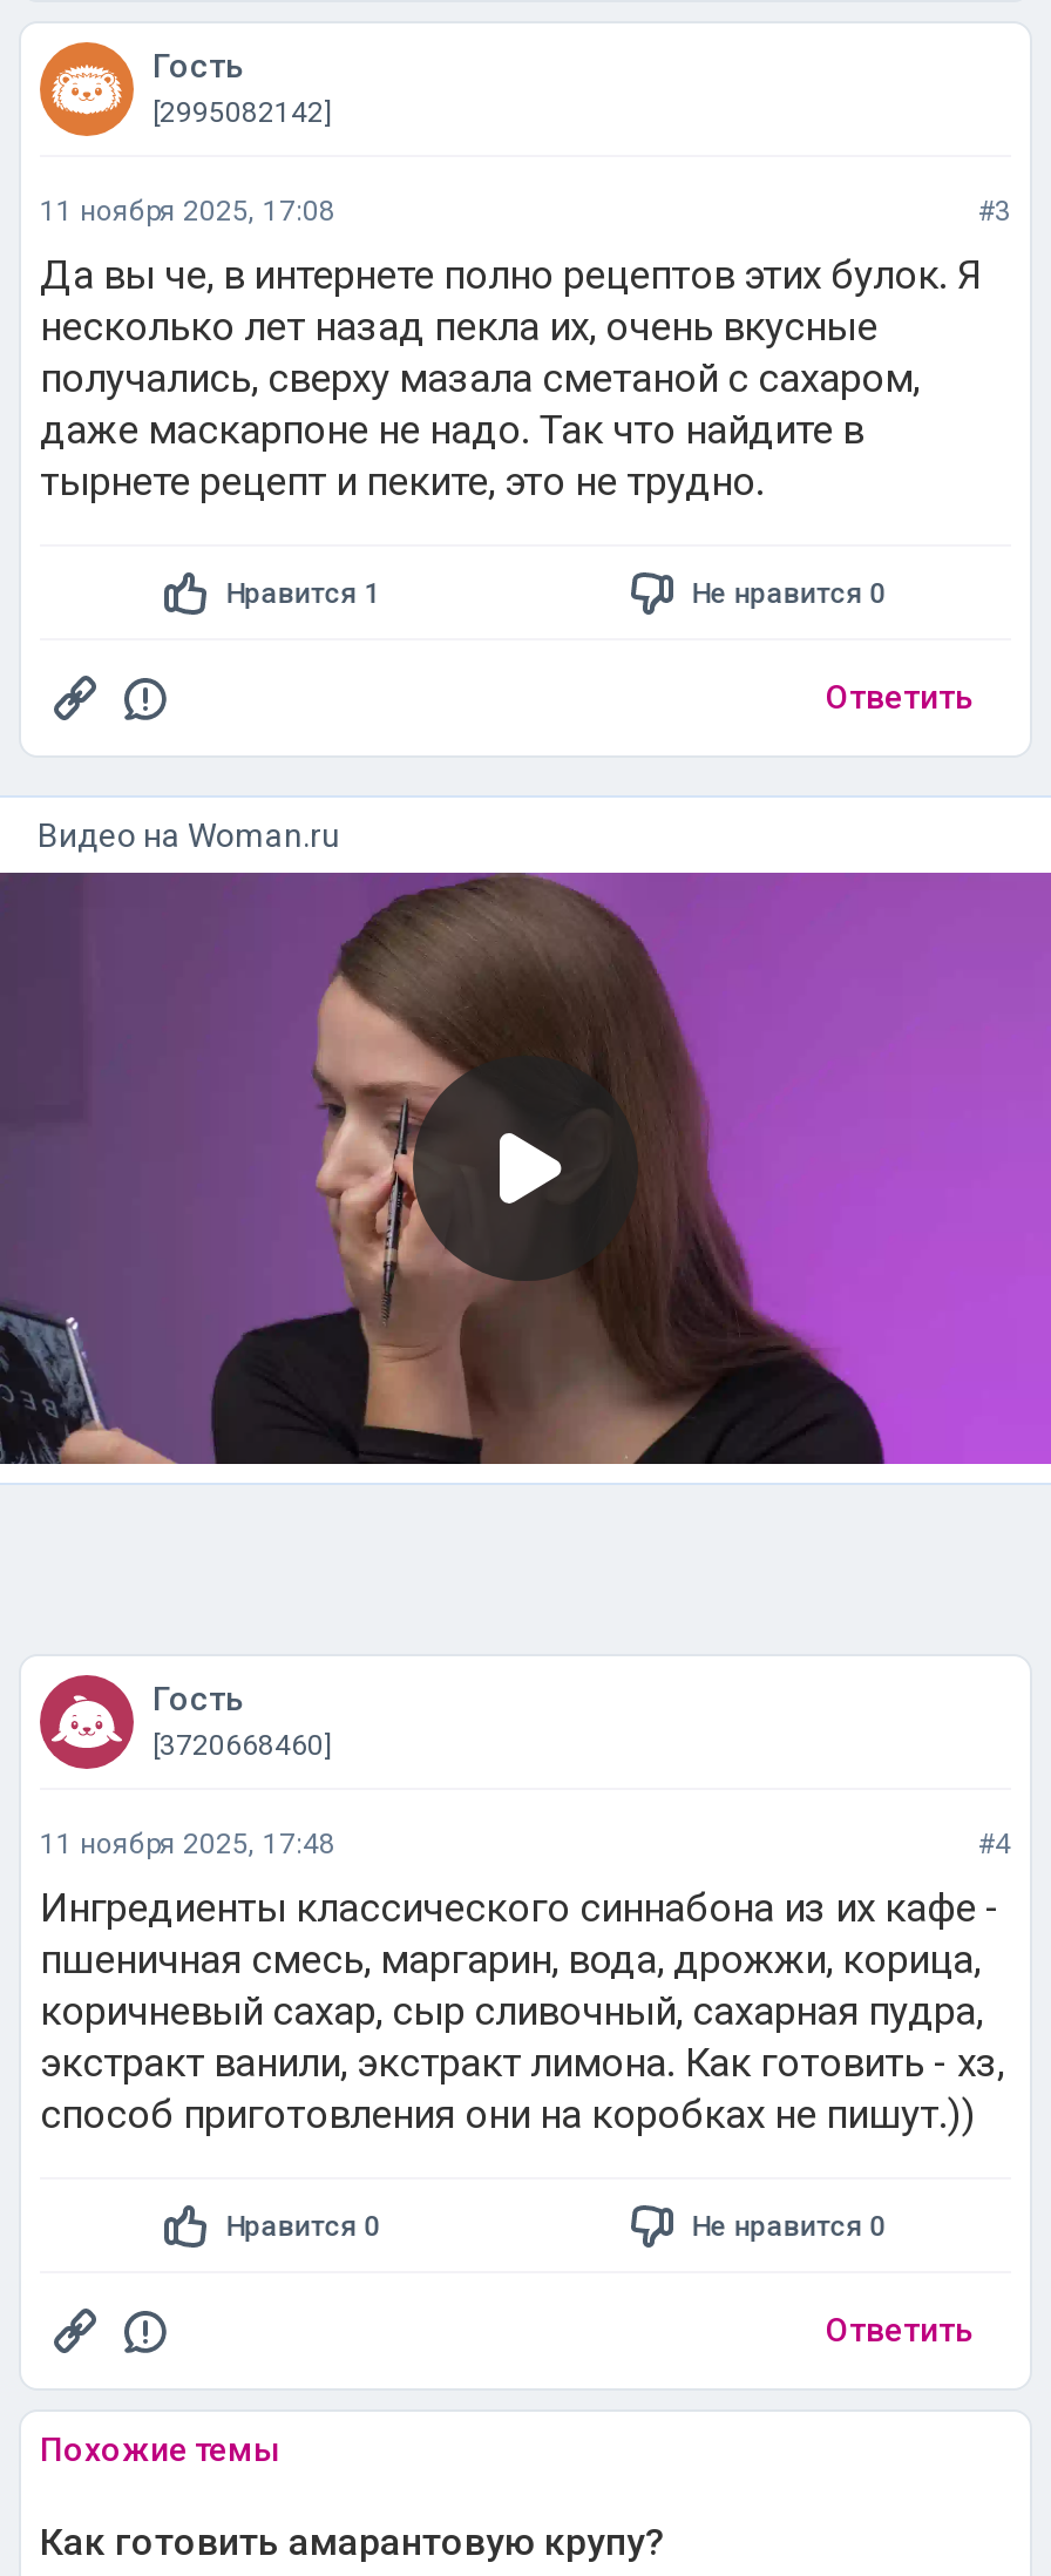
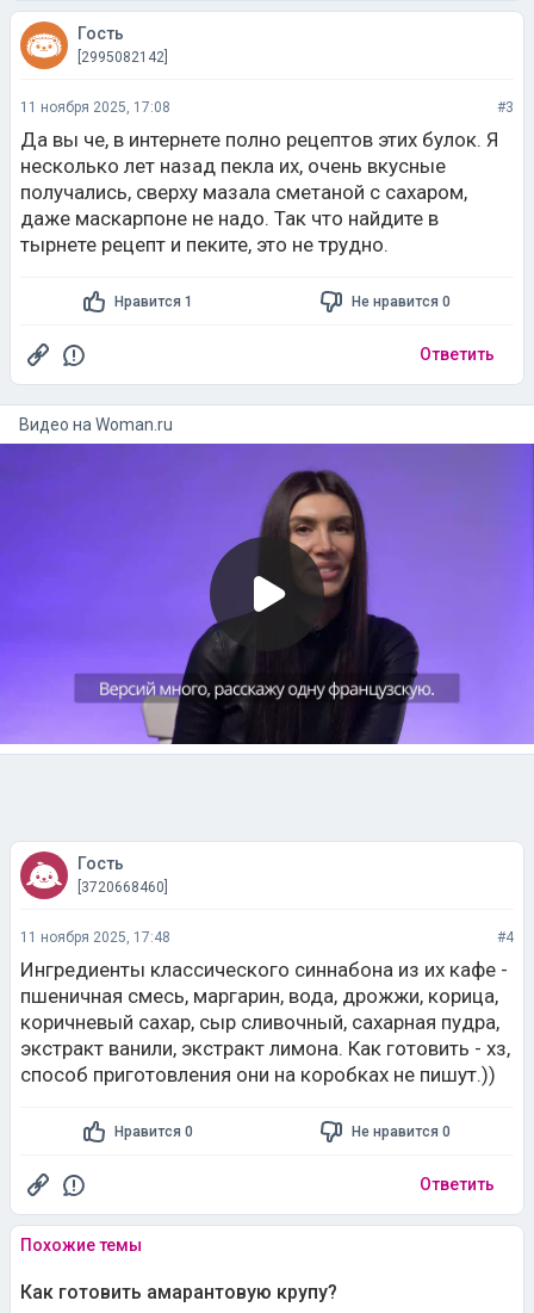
[7,870,1044,1466] [image] -> [4,442,530,745] [image]

